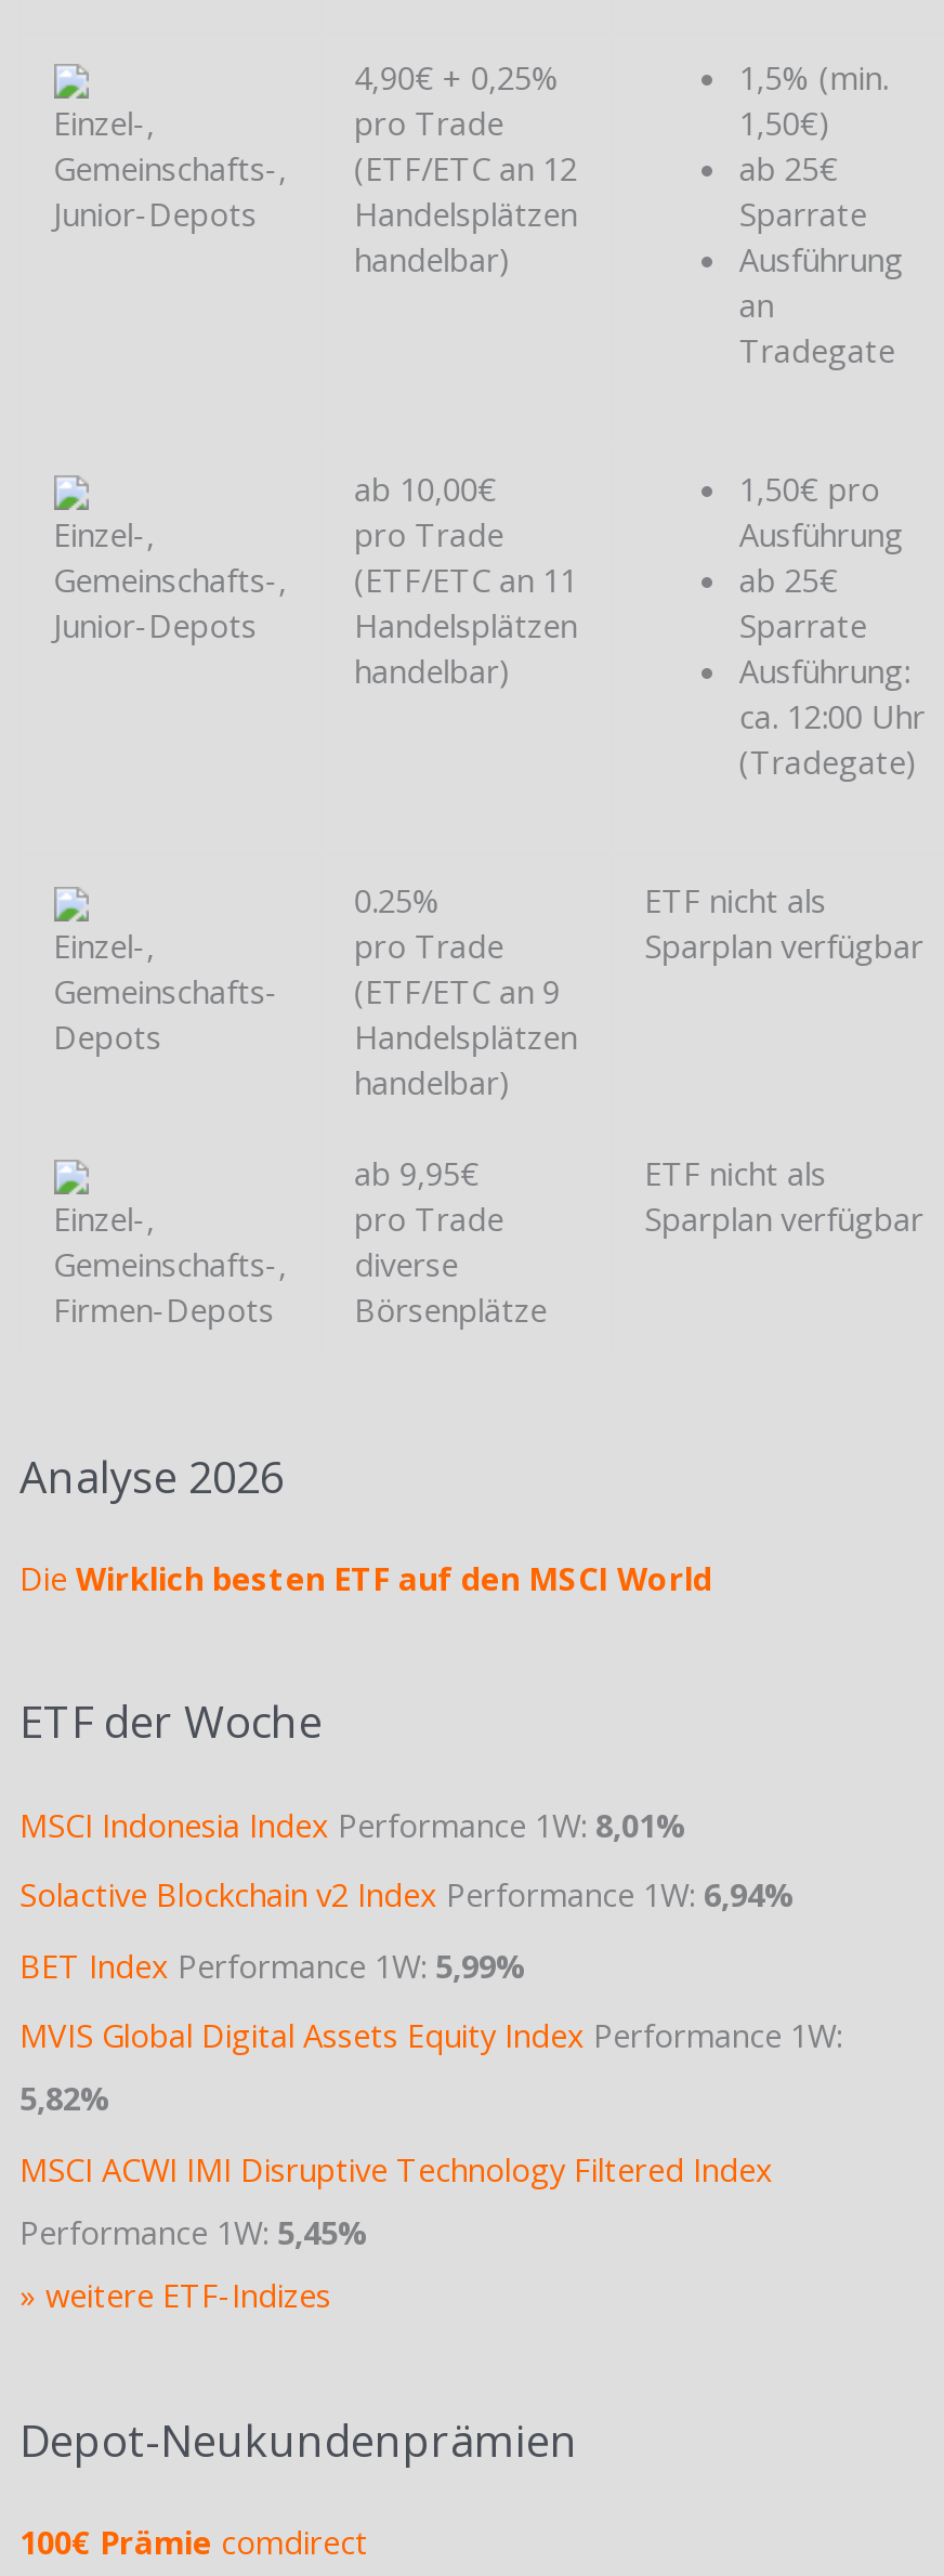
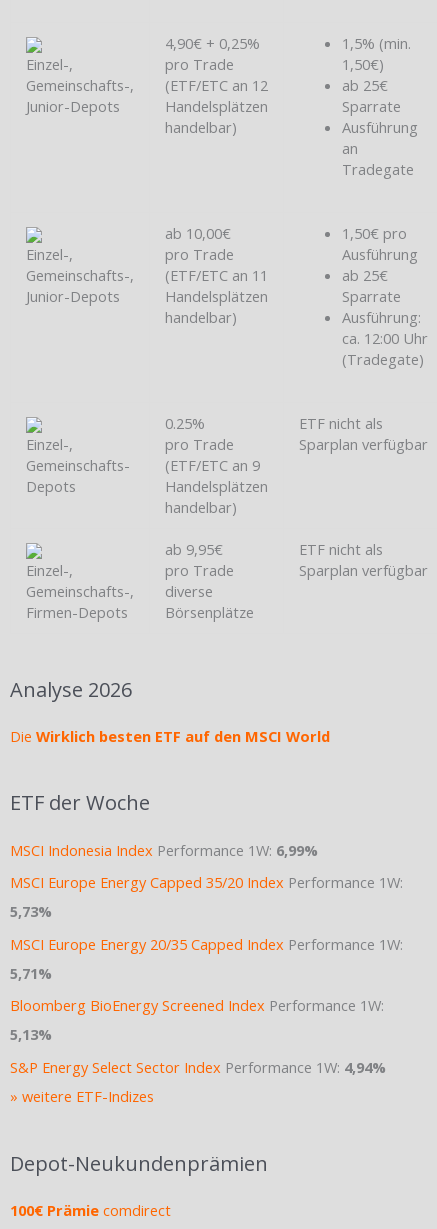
[19,1802,686,1845] MSCI Indonesia Index Performance 1W: 8,01% -> [10,839,318,859] MSCI Indonesia Index Performance 1W: 6,99%
[19,1873,795,1916] Solactive Blockchain v2 Index Performance 1W: 6,94% -> [10,872,403,921] MSCI Europe Energy Capped 35/20 Index Performance 1W: | 5,73%
[19,1943,526,1987] BET Index Performance 1W: 5,99% -> [10,934,403,983] MSCI Europe Energy 20/35 Capped Index Performance 1W: | 5,71%
[19,2014,842,2120] MVIS Global Digital Assets Equity Index Performance 1W: | 5,82% -> [10,995,384,1044] Bloomberg BioEnergy Screened Index Performance 1W: | 5,13%
[19,2147,773,2254] MSCI ACWI IMI Disruptive Technology Filtered Index | Performance 1W: 5,45% -> [10,1057,386,1077] S&P Energy Select Sector Index Performance 1W: 4,94%

